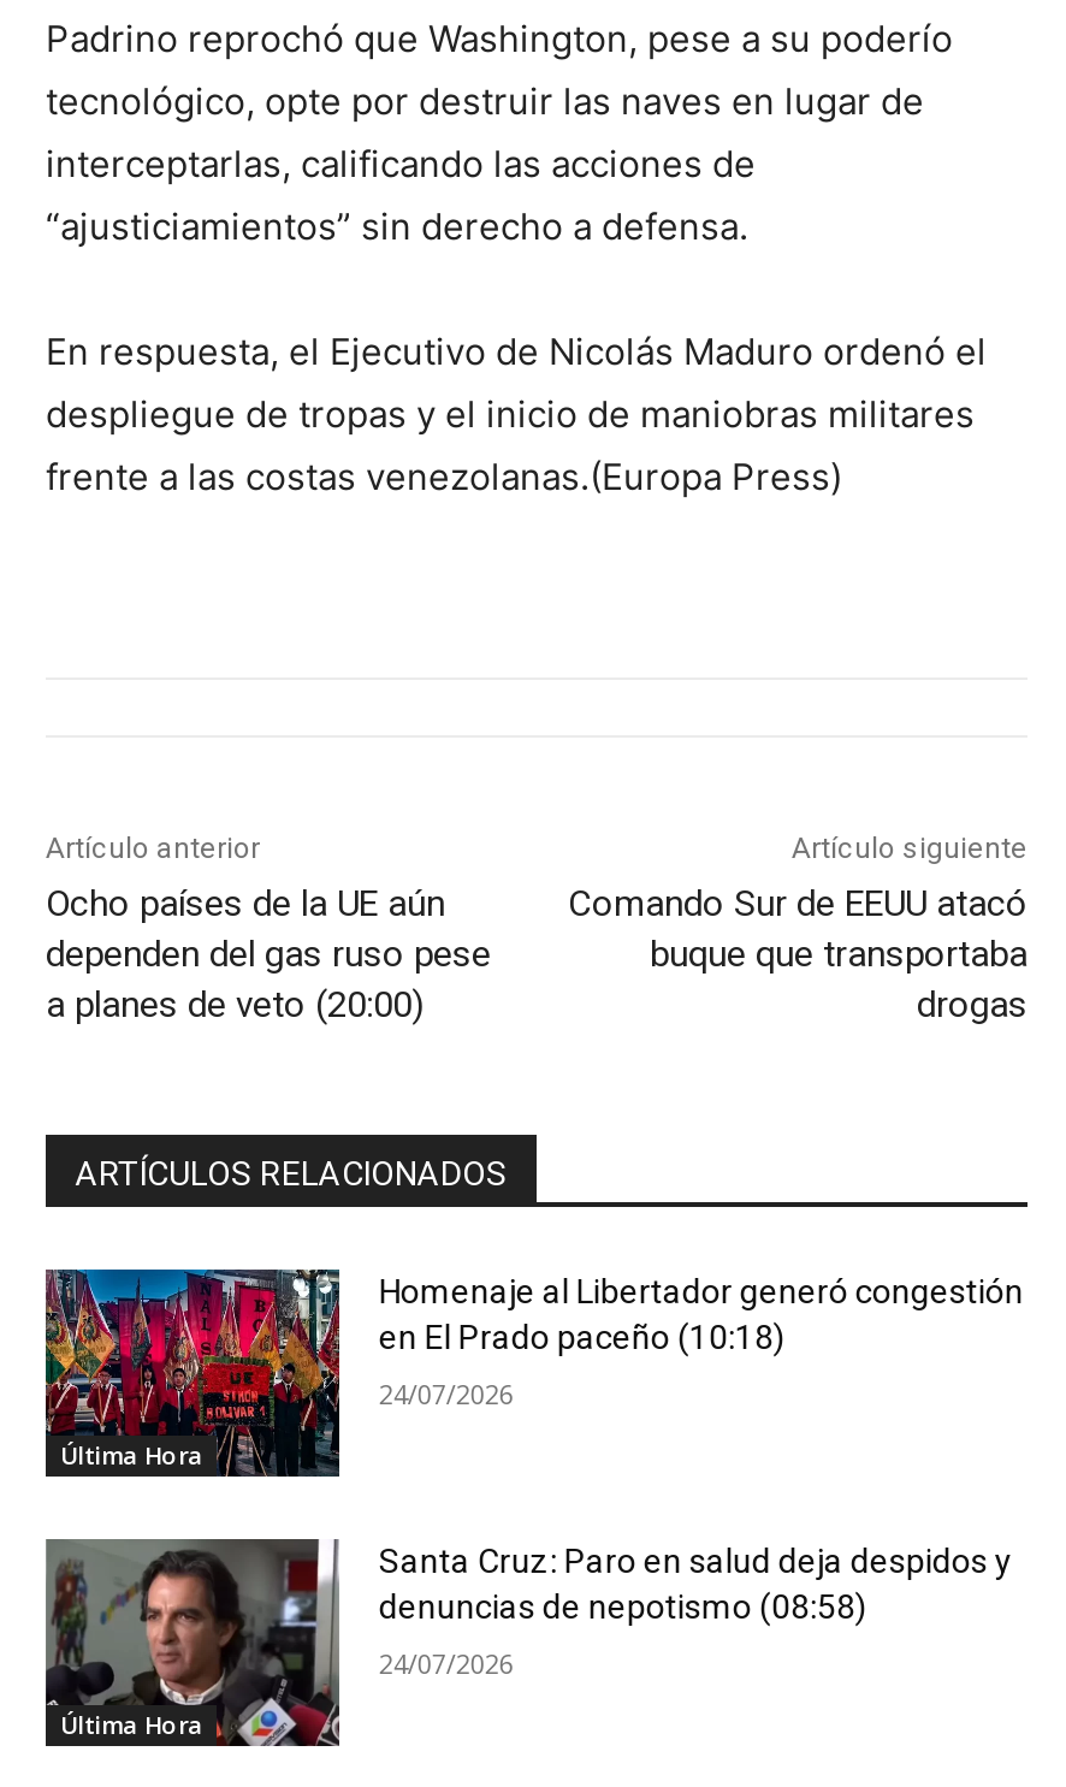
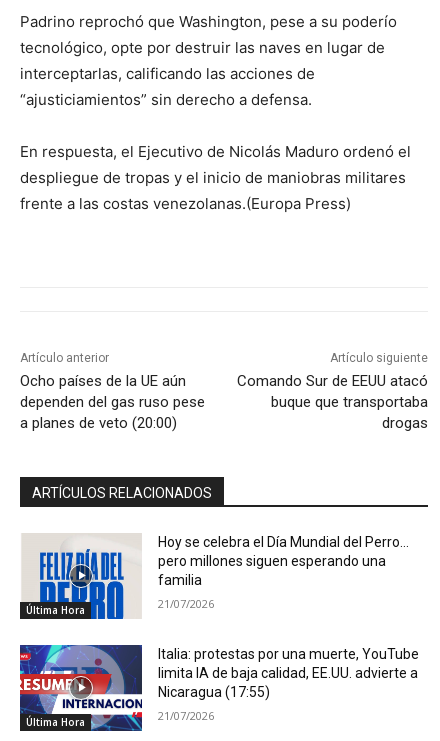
[43,1268,1024,1480] [image] | Homenaje al Libertador generó congestión | en El Prado paceño (10:18) -> [20,534,409,620] [image] | Hoy se celebra el Día Mundial del Perro… | pero millones siguen esperando una | familia
[379,1375,514,1412] 24/07/2026 -> [158,596,214,611] 21/07/2026
[46,1538,1012,1750] [image] | Santa Cruz: Paro en salud deja despidos y | denuncias de nepotismo (08:58) -> [19,644,419,732] [image] | Italia: protestas por una muerte, YouTube | limita IA de baja calidad, EE.UU. advierte a | Nicaragua (17:55)
[379,1644,514,1680] 24/07/2026 -> [158,708,214,723] 21/07/2026

